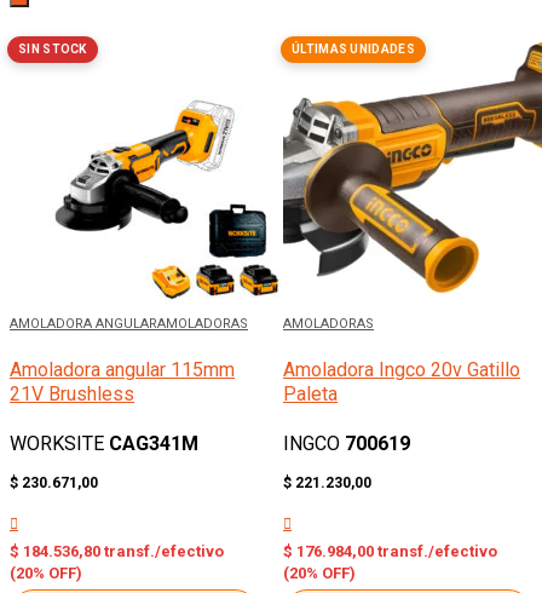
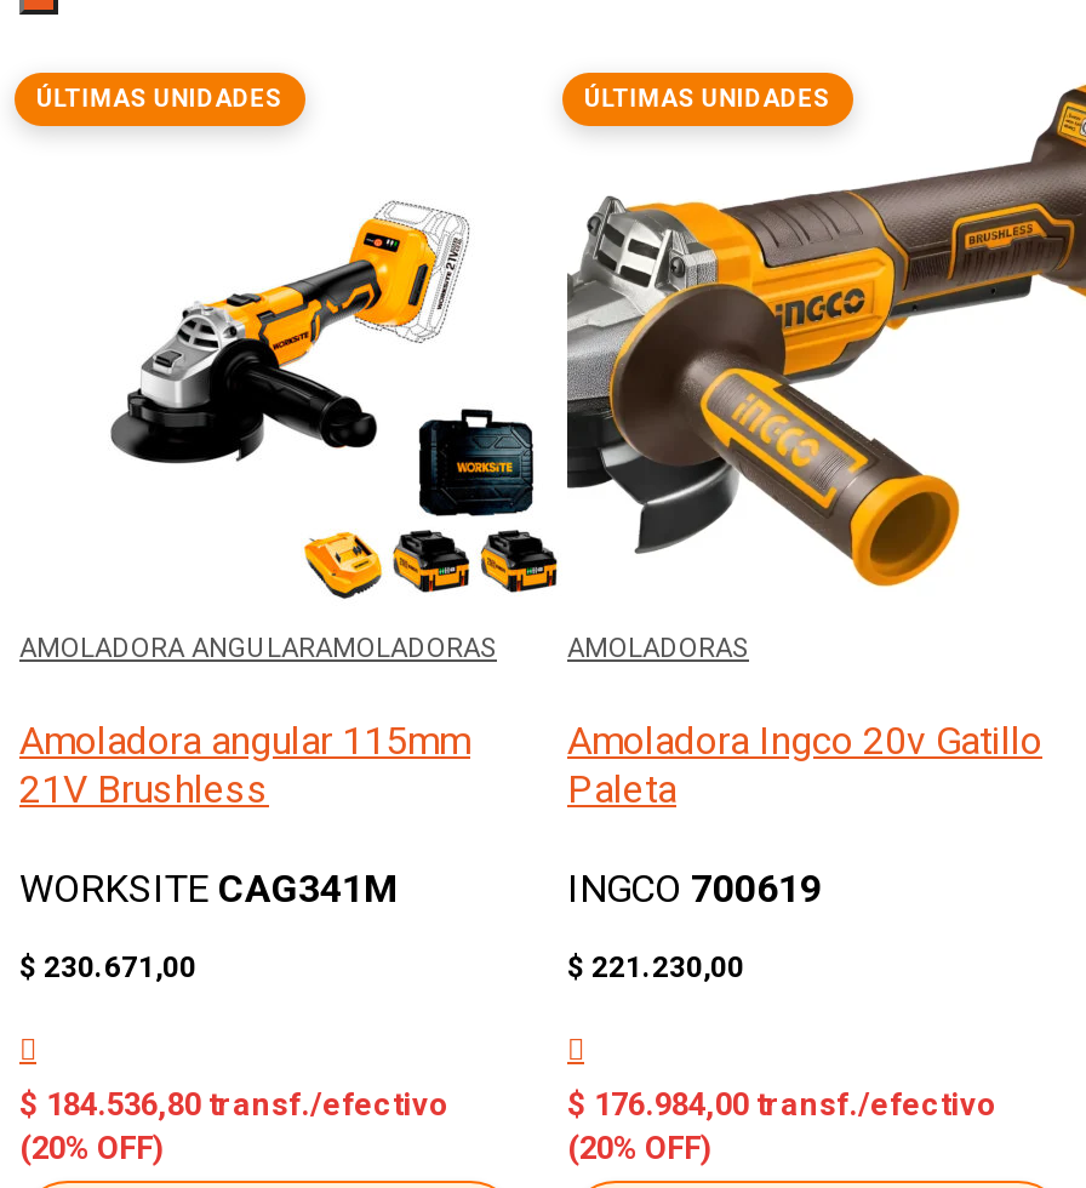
[18,42,87,55] SIN STOCK -> [36,84,283,111] ÚLTIMAS UNIDADES

